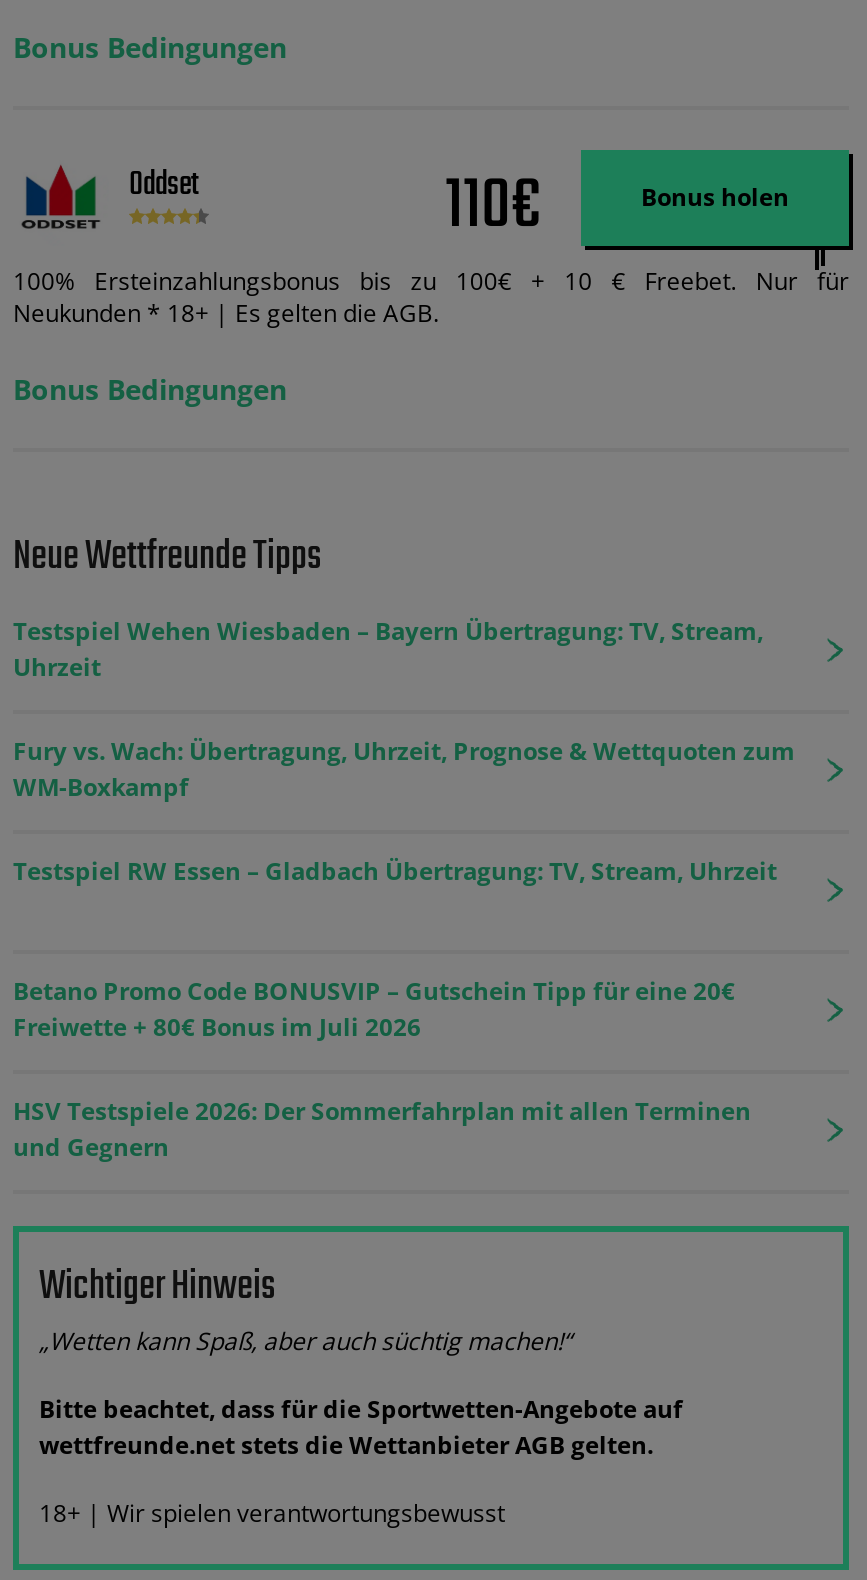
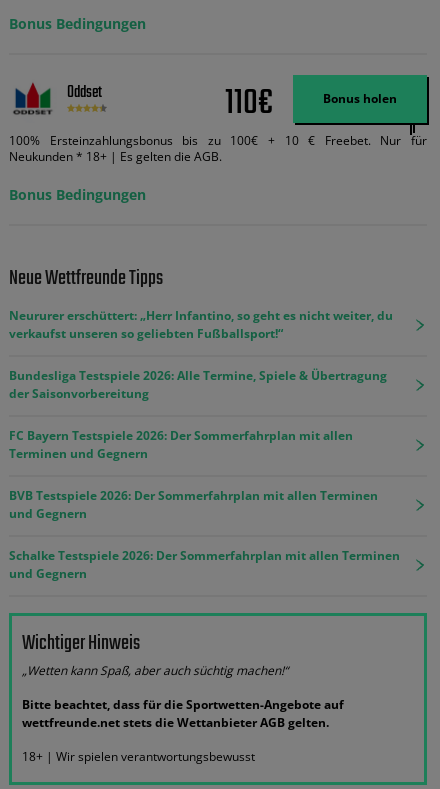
[13,614,763,684] Testspiel Wehen Wiesbaden – Bayern Übertragung: TV, Stream, | Uhrzeit -> [9,307,393,342] Neururer erschüttert: „Herr Infantino, so geht es nicht weiter, du | verkaufst unseren so geliebten Fußballsport!“
[13,734,795,804] Fury vs. Wach: Übertragung, Uhrzeit, Prognose & Wettquoten zum | WM-Boxkampf -> [9,367,387,402] Bundesliga Testspiele 2026: Alle Termine, Spiele & Übertragung | der Saisonvorbereitung
[13,854,777,888] Testspiel RW Essen – Gladbach Übertragung: TV, Stream, Uhrzeit -> [9,427,353,462] FC Bayern Testspiele 2026: Der Sommerfahrplan mit allen | Terminen und Gegnern
[13,974,735,1044] Betano Promo Code BONUSVIP – Gutschein Tipp für eine 20€ | Freiwette + 80€ Bonus im Juli 2026 -> [9,487,378,522] BVB Testspiele 2026: Der Sommerfahrplan mit allen Terminen | und Gegnern
[13,1094,751,1128] HSV Testspiele 2026: Der Sommerfahrplan mit allen Terminen -> [9,547,400,564] Schalke Testspiele 2026: Der Sommerfahrplan mit allen Terminen

